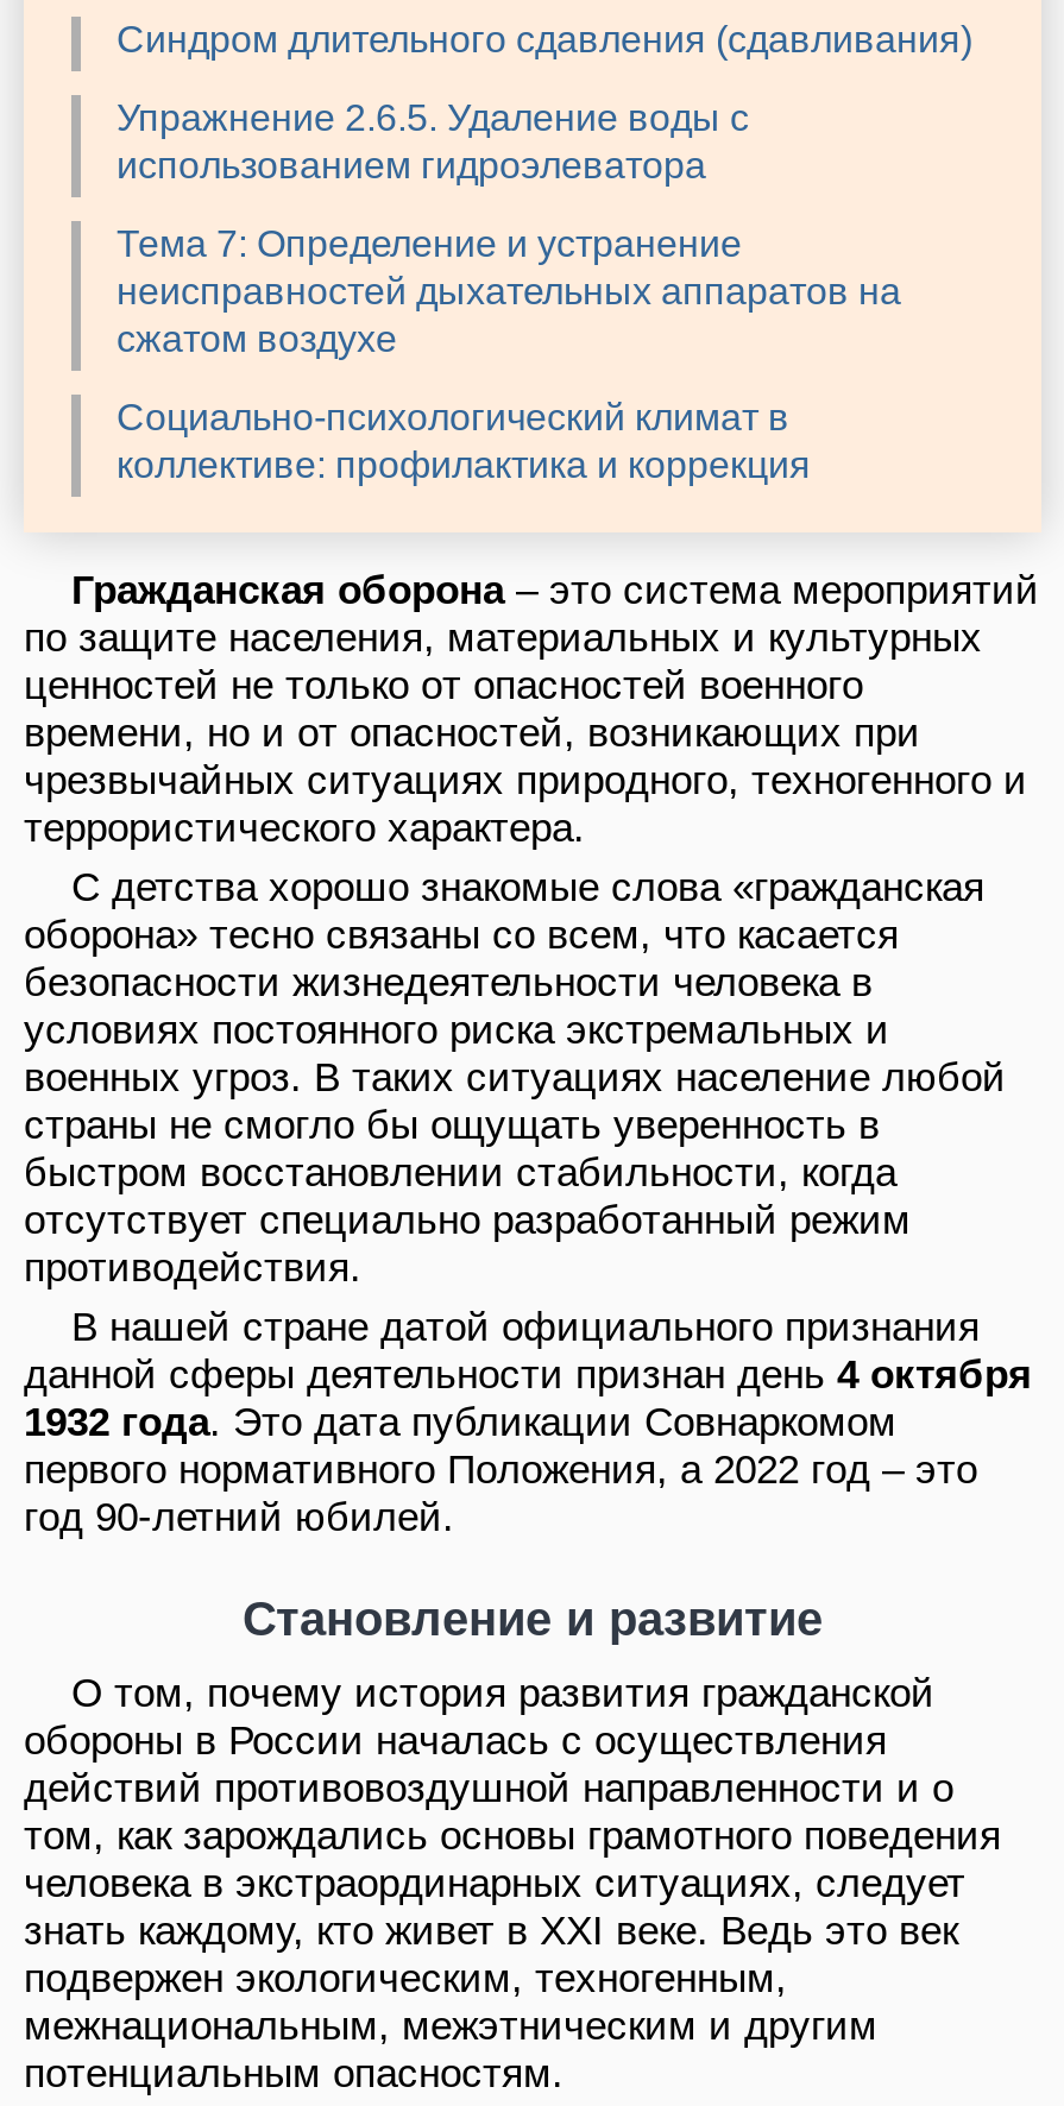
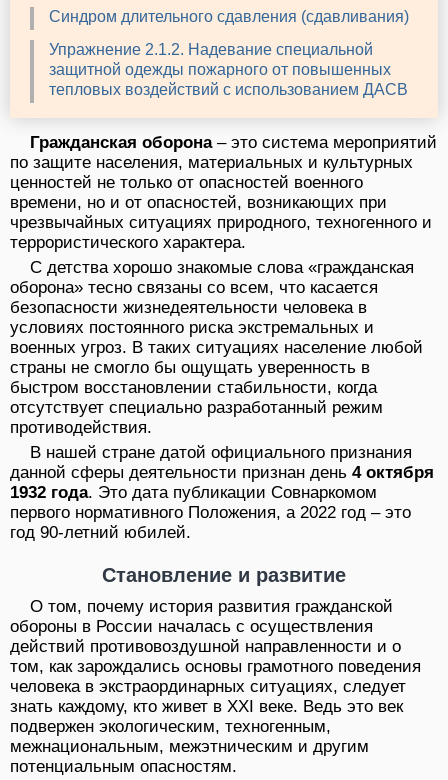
[117,98,901,486] Упражнение 2.6.5. Удаление воды с | использованием гидроэлеватора | Тема 7: Определение и устранение | неисправностей дыхательных аппаратов на | сжатом воздухе | Социально-психологический климат в | коллективе: профилактика и коррекция -> [49,41,408,98] Упражнение 2.1.2. Надевание специальной | защитной одежды пожарного от повышенных | тепловых воздействий с использованием ДАСВ

